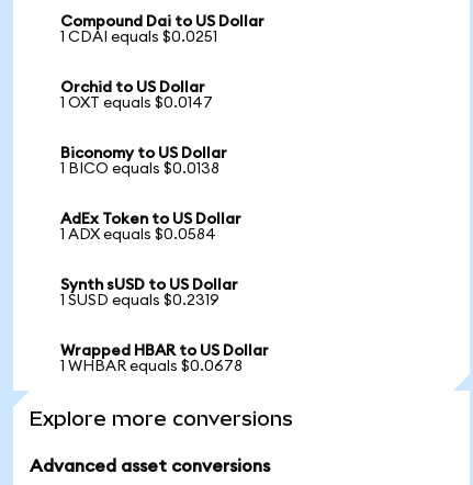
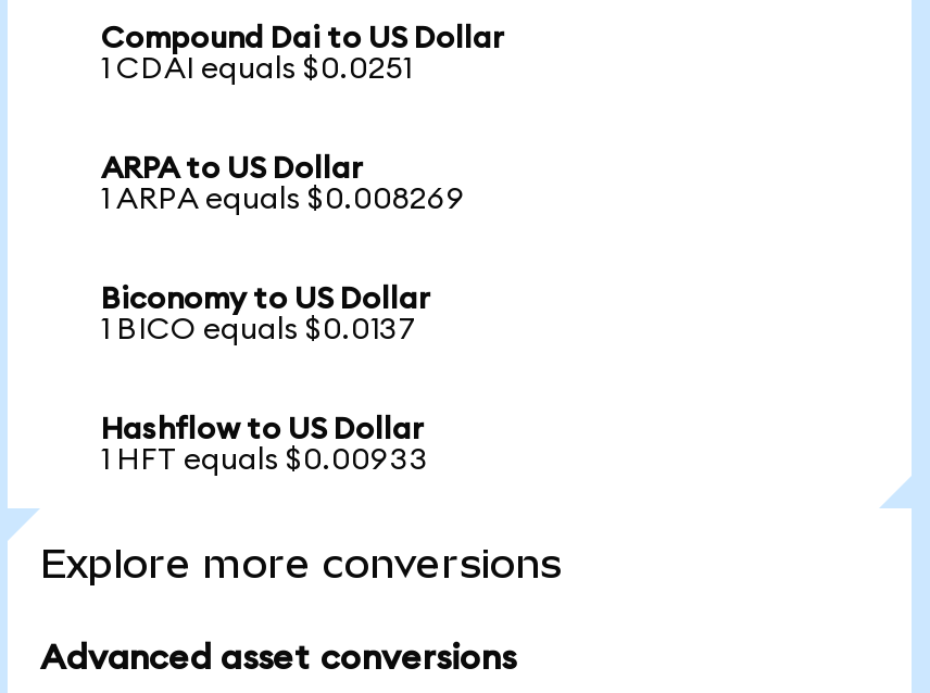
[60,80,205,95] Orchid to US Dollar -> [101,154,364,185] ARPA to US Dollar
[60,95,213,111] 1 OXT equals $0.0147 -> [101,185,466,215] 1 ARPA equals $0.008269
[60,161,269,374] 1 BICO equals $0.0138 | AdEx Token to US Dollar | 1 ADX equals $0.0584 | Synth sUSD to US Dollar | 1 SUSD equals $0.2319 | Wrapped HBAR to US Dollar | 1 WHBAR equals $0.0678 -> [101,315,429,476] 1 BICO equals $0.0137 | Hashflow to US Dollar | 1 HFT equals $0.00933

